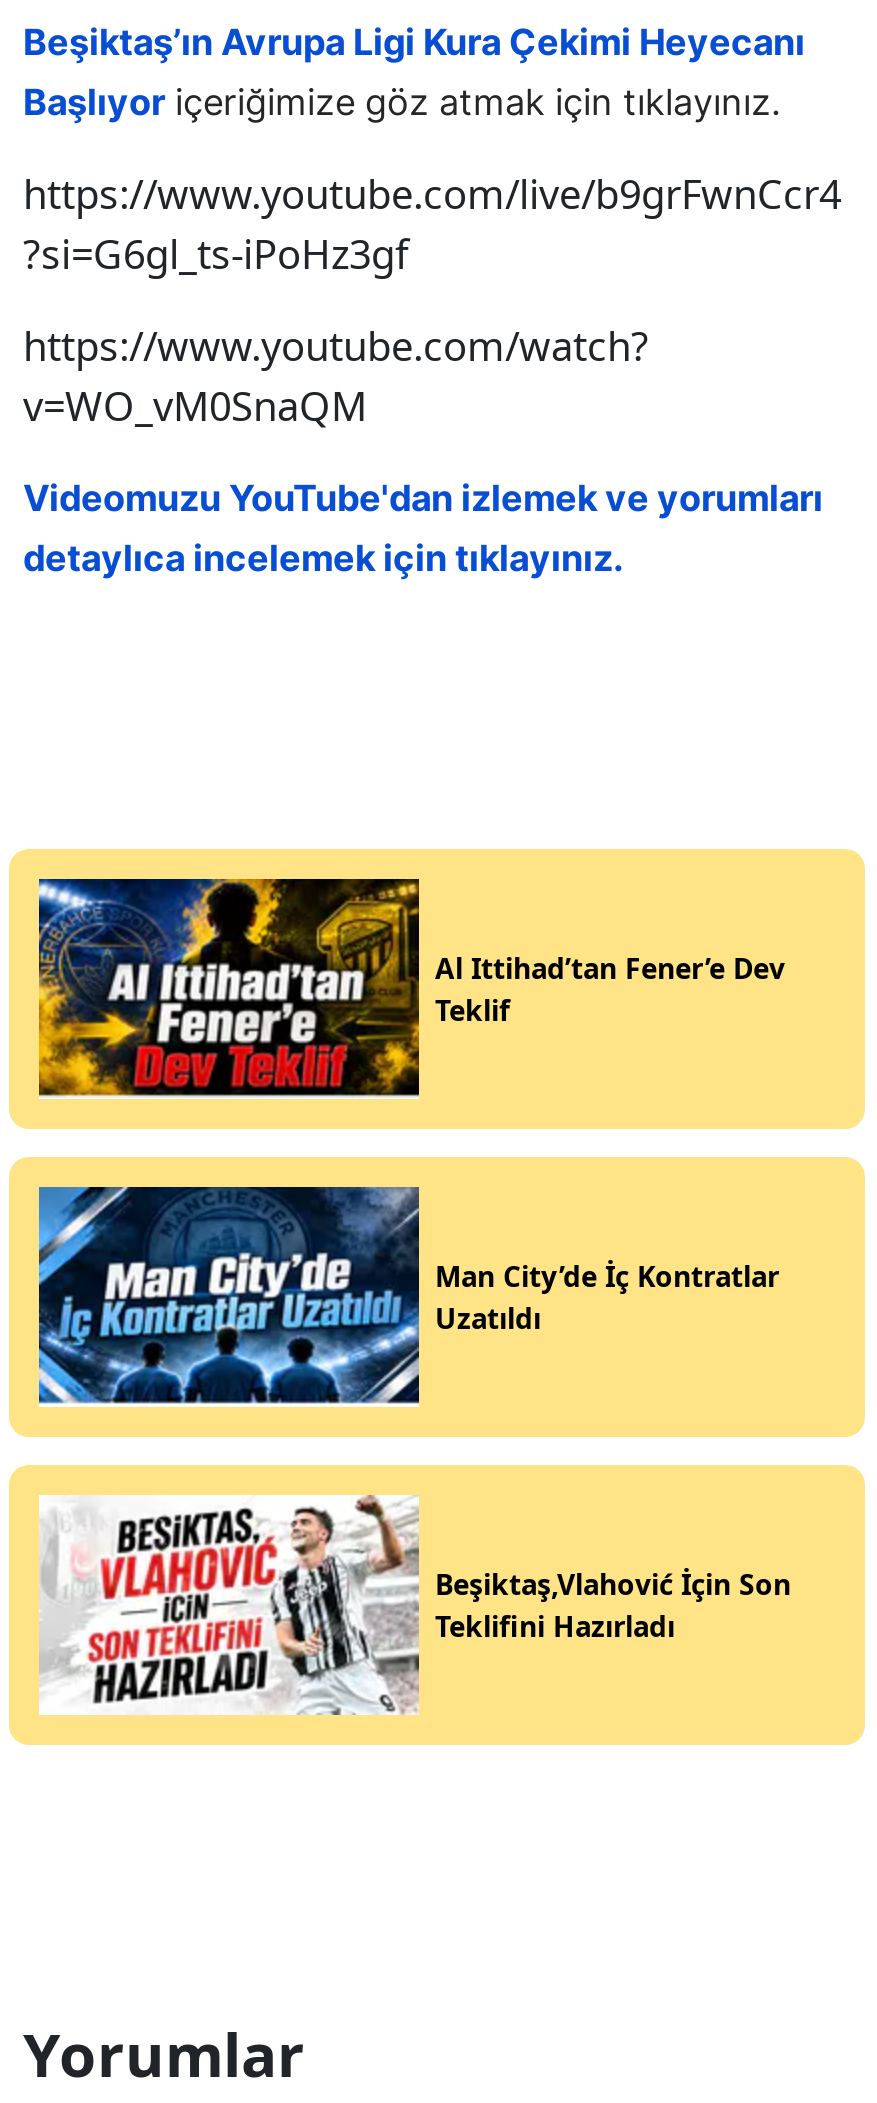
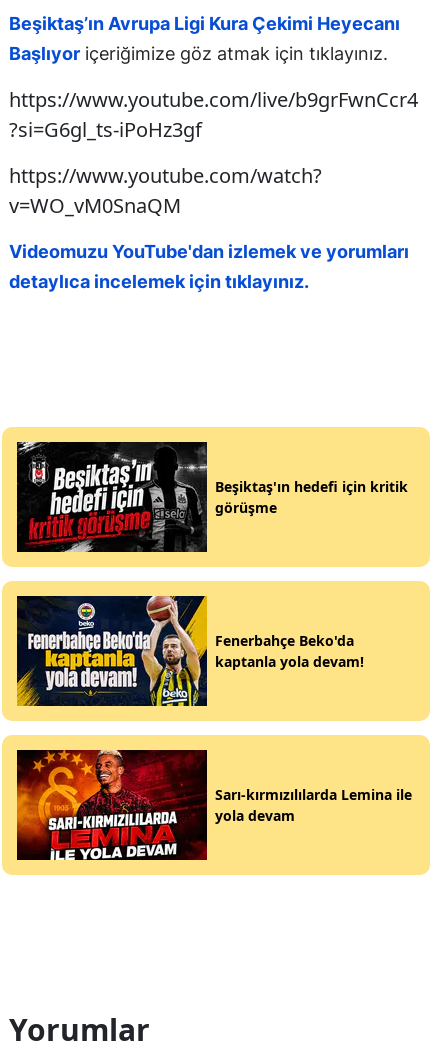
[37,877,785,1101] [image] | Al Ittihad’tan Fener’e Dev | Teklif -> [16,441,408,553] [image] | Beşiktaş'ın hedefi için kritik | görüşme
[37,1185,779,1409] [image] | Man City’de İç Kontratlar | Uzatıldı -> [16,595,364,707] [image] | Fenerbahçe Beko'da | kaptanla yola devam!
[37,1493,791,1717] [image] | Beşiktaş,Vlahović İçin Son | Teklifini Hazırladı -> [16,749,412,861] [image] | Sarı-kırmızılılarda Lemina ile | yola devam

